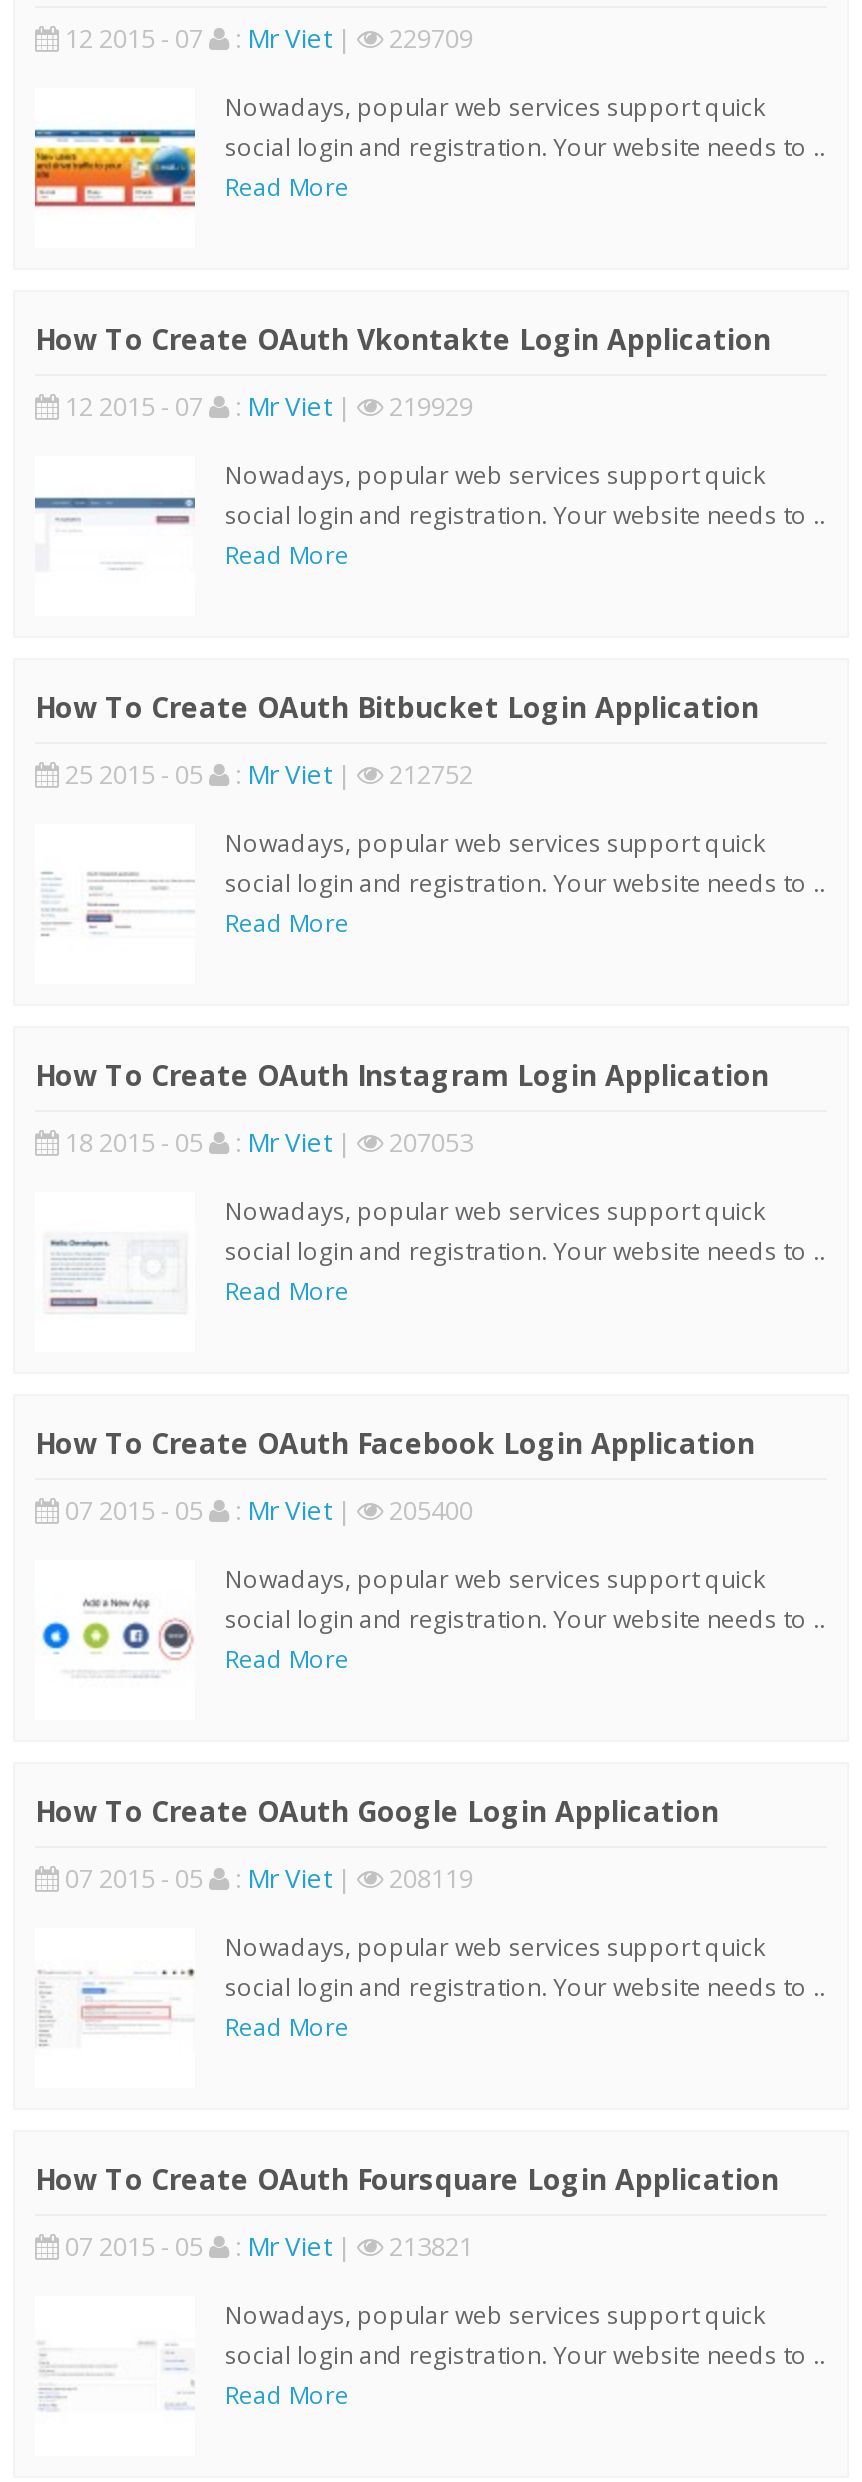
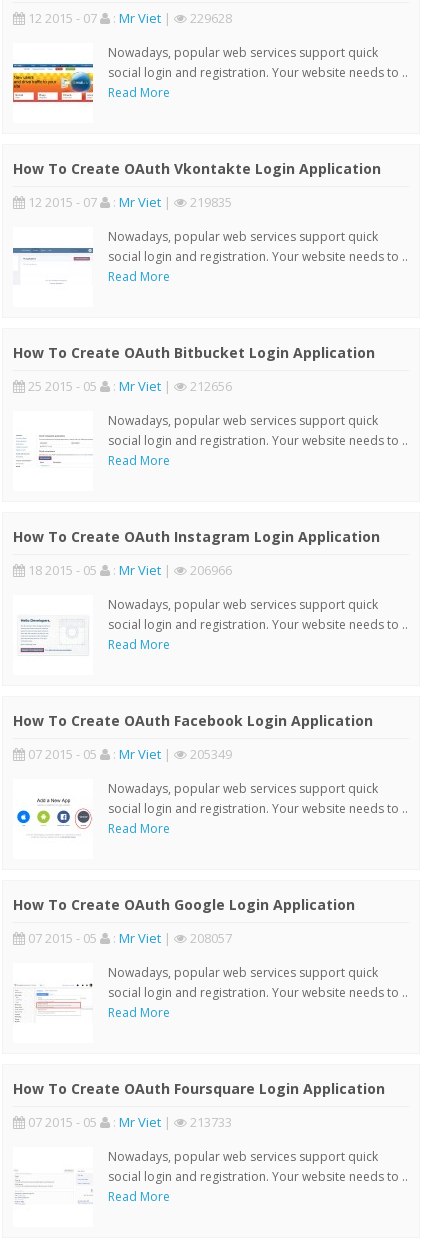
[383,20,473,56] 229709 -> [187,9,232,27] 229628
[383,388,473,424] 219929 -> [187,193,232,211] 219835
[383,756,473,792] 212752 -> [187,377,232,395] 212656
[383,1124,473,1160] 207053 -> [187,561,232,579] 206966
[383,1492,473,1528] 205400 -> [187,745,232,763] 205349
[383,1860,473,1896] 208119 -> [187,929,232,947] 208057
[383,2228,473,2264] 213821 -> [187,1113,232,1131] 213733

